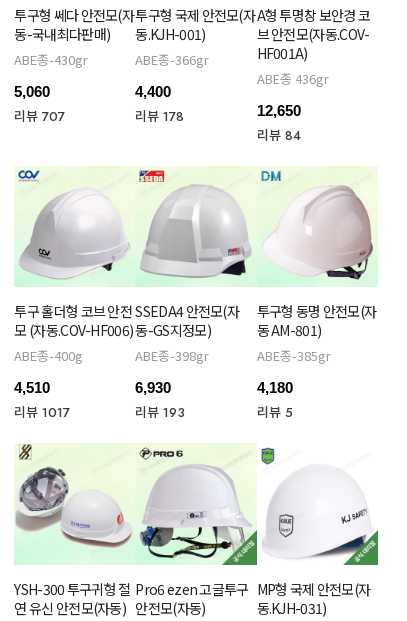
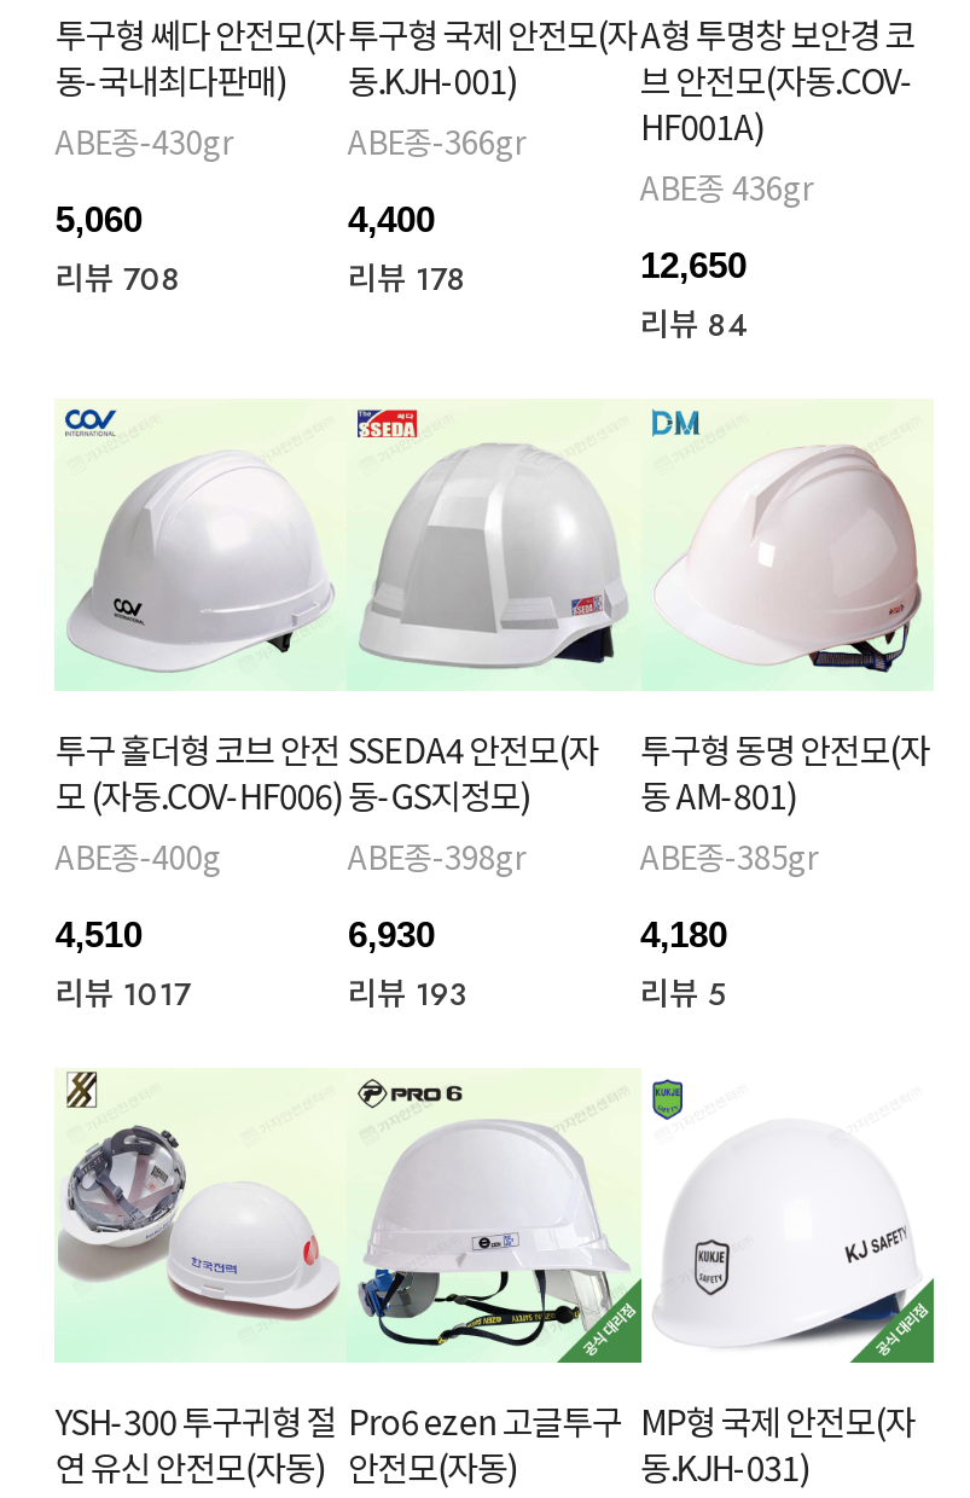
[14,107,65,126] 리뷰 707 -> [55,257,181,303] 리뷰 708

